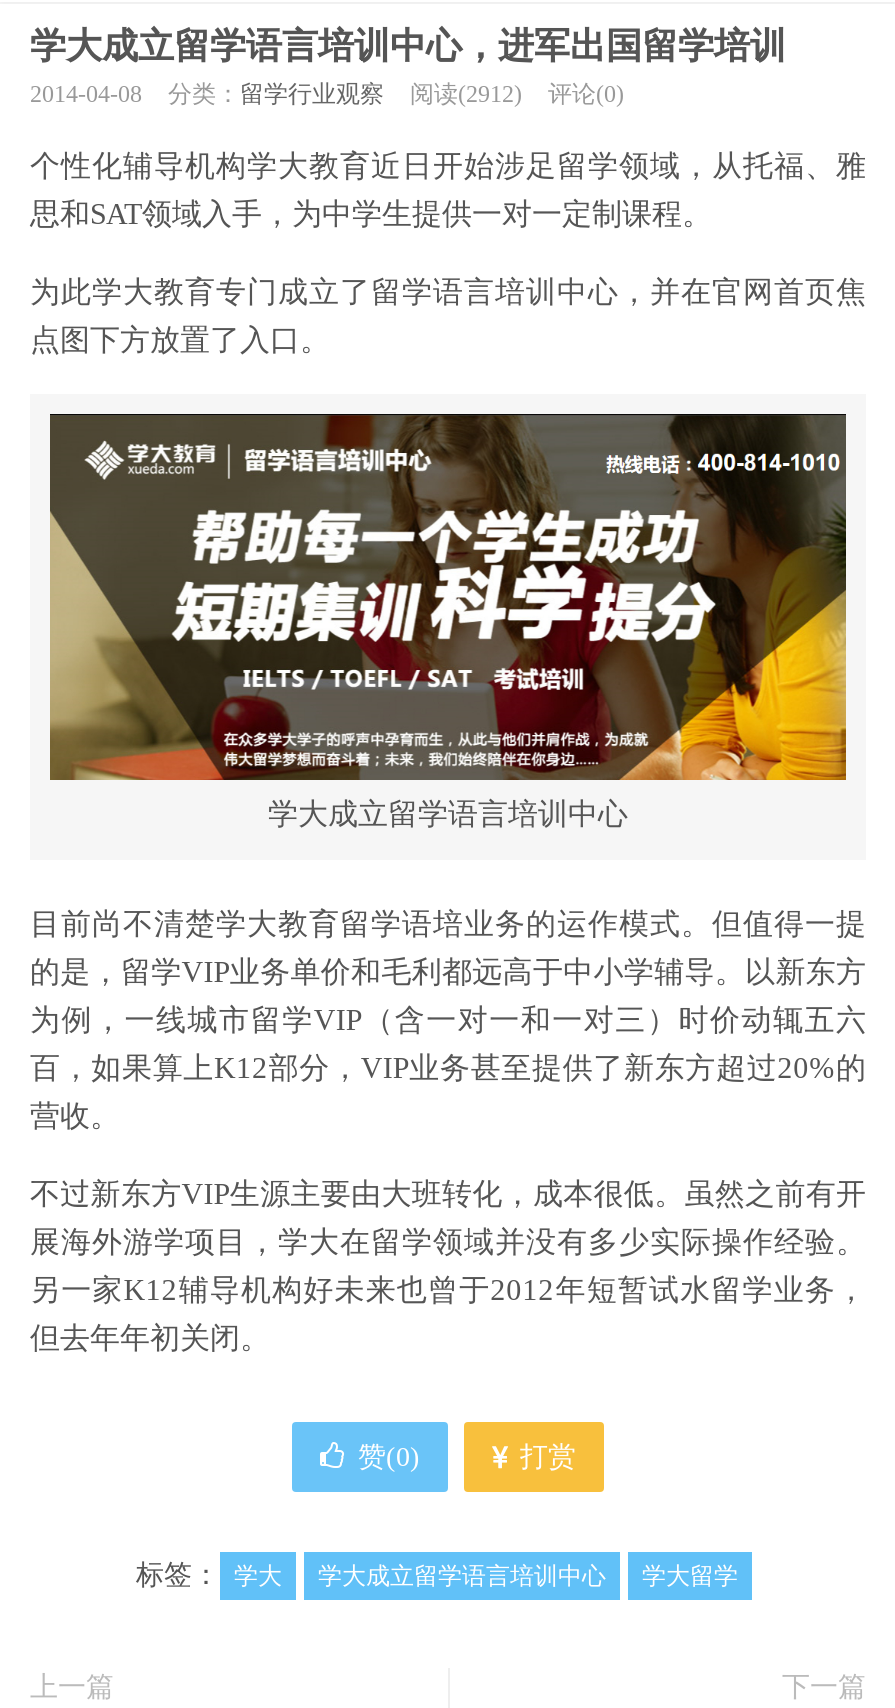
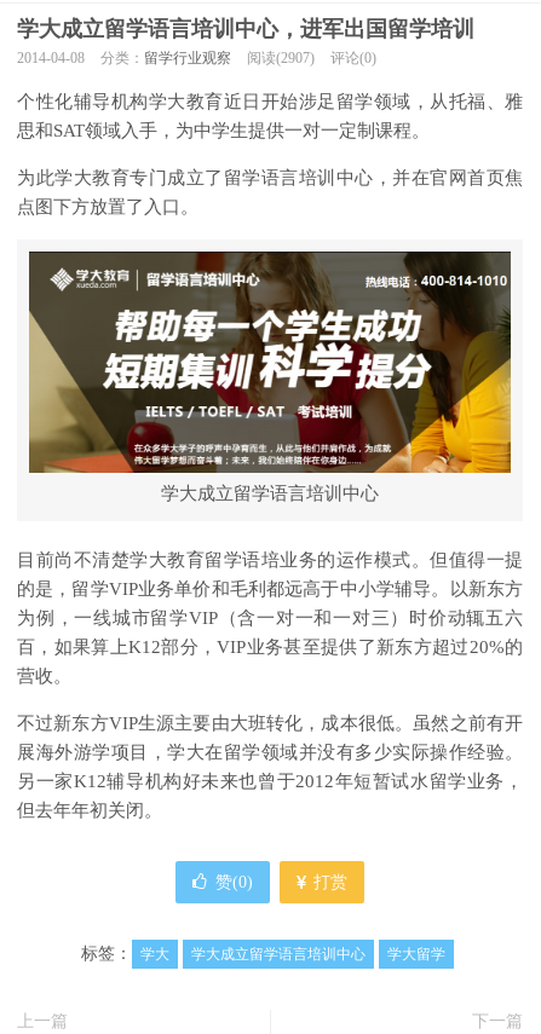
[30,80,624,108] 2014-04-08 分类：留学行业观察 阅读(2912) 评论(0) -> [17,50,376,67] 2014-04-08 分类：留学行业观察 阅读(2907) 评论(0)

